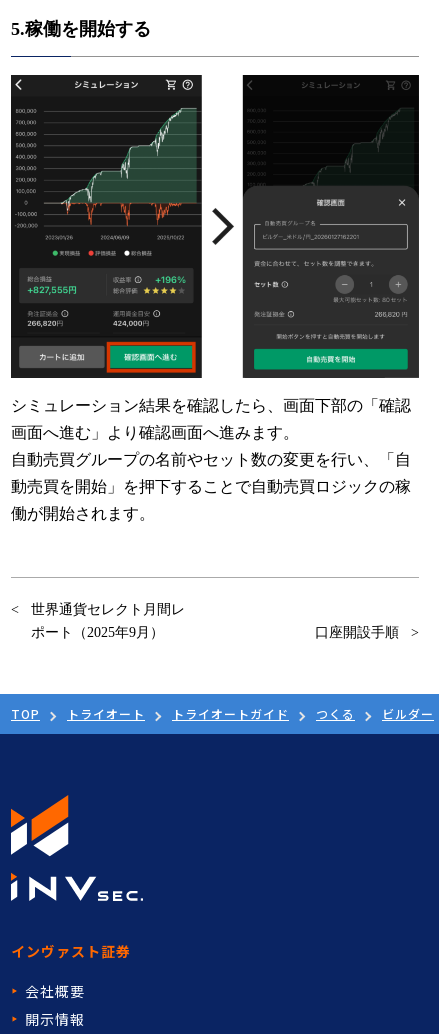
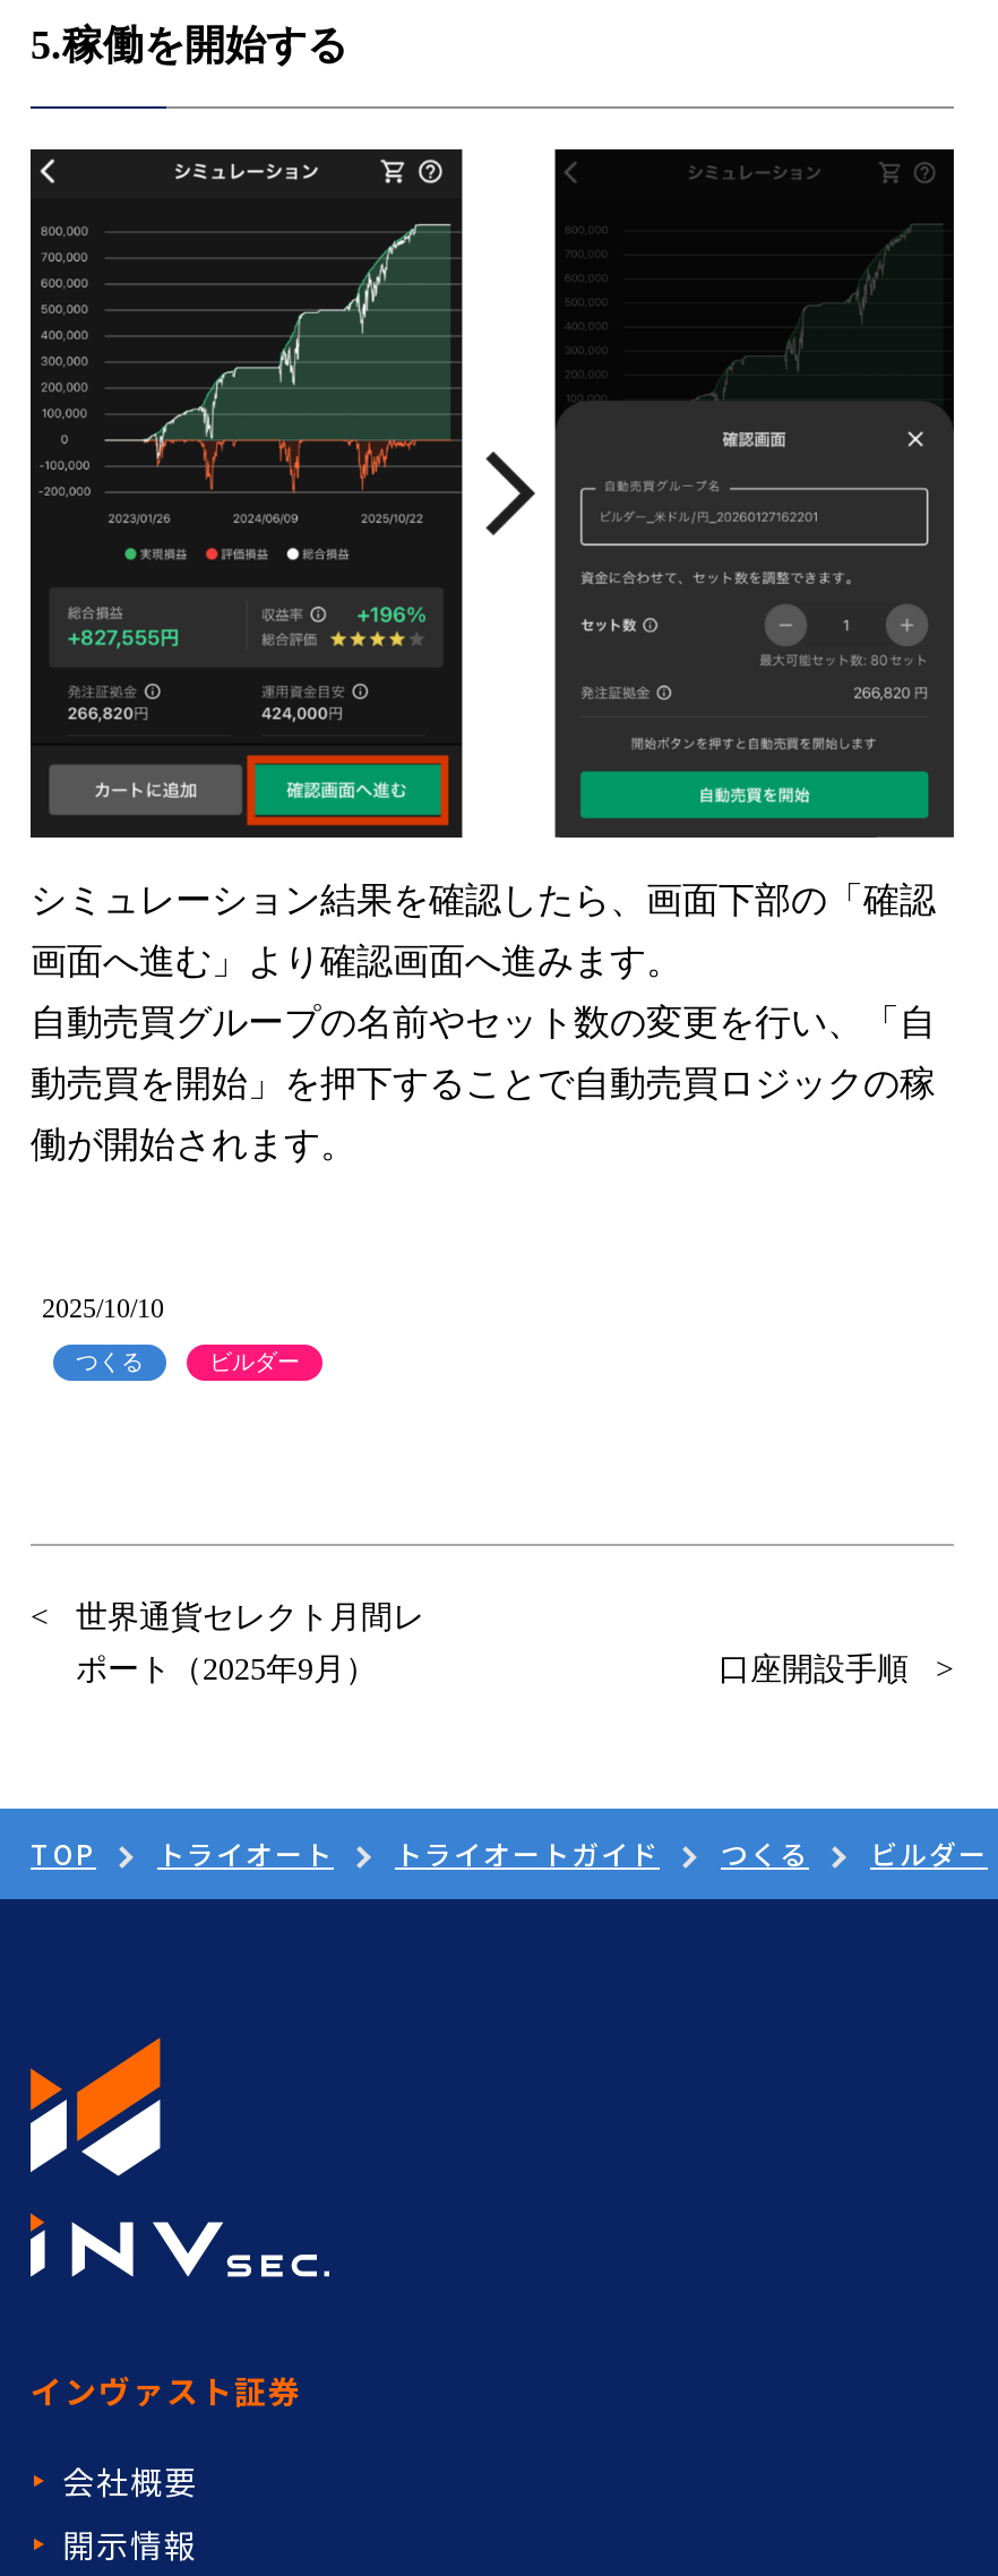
none -> [42,1291,300,1373] 2025/10/10 | つくる | ビルダー

